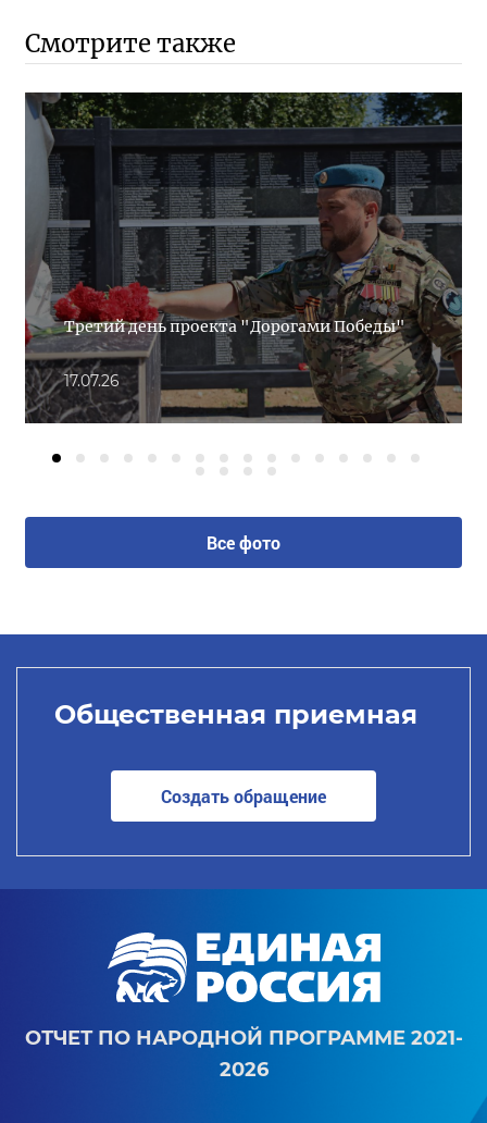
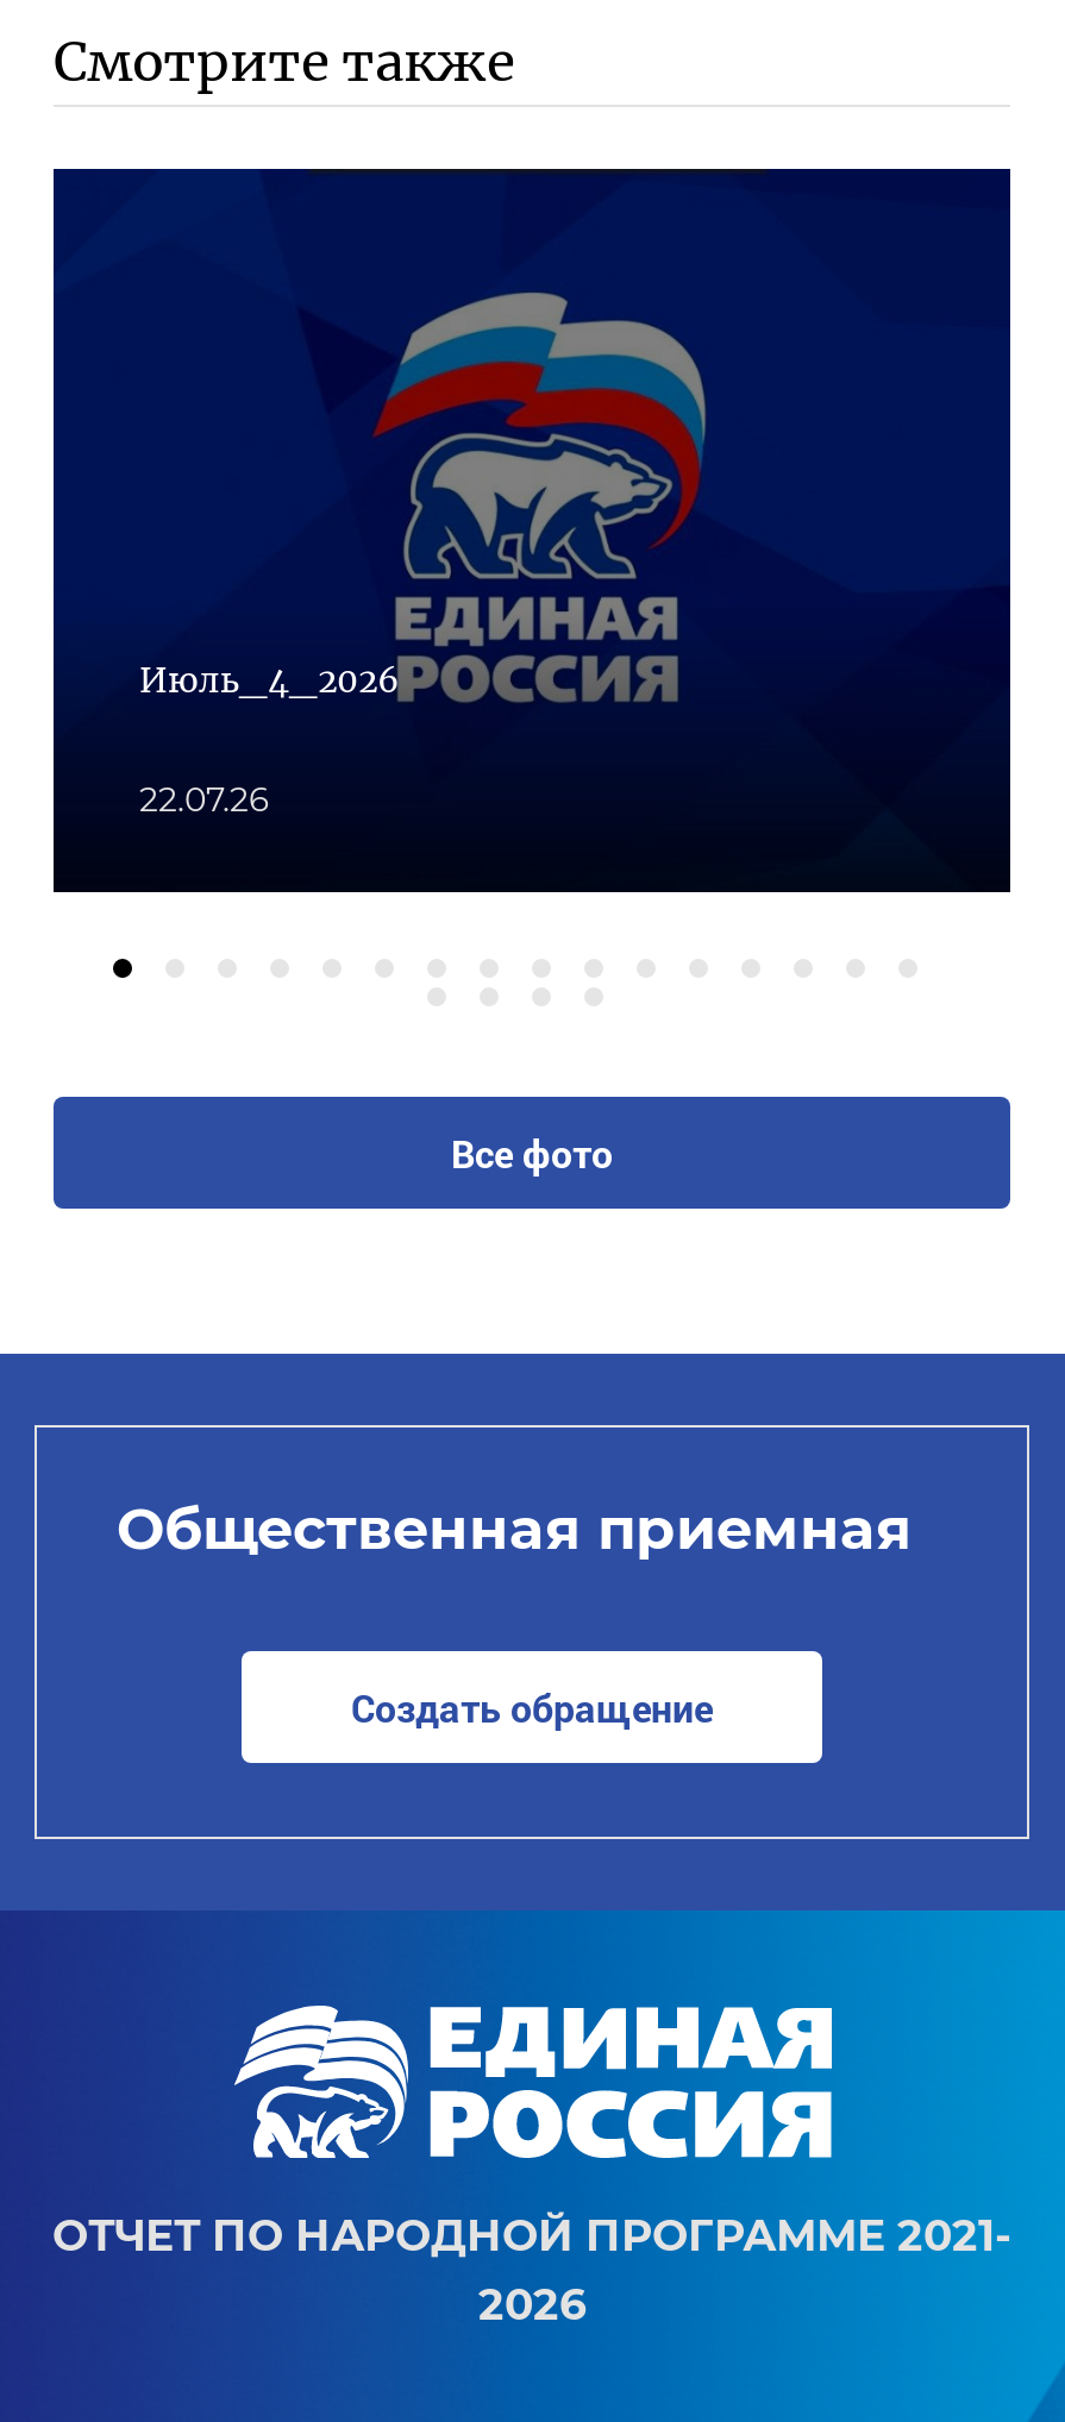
[24,92,463,424] [image] | Третий день проекта "Дорогами Победы" -> [51,169,1013,895] [image] | Июль_4_2026
[64,371,120,390] 17.07.26 -> [139,778,270,820] 22.07.26

